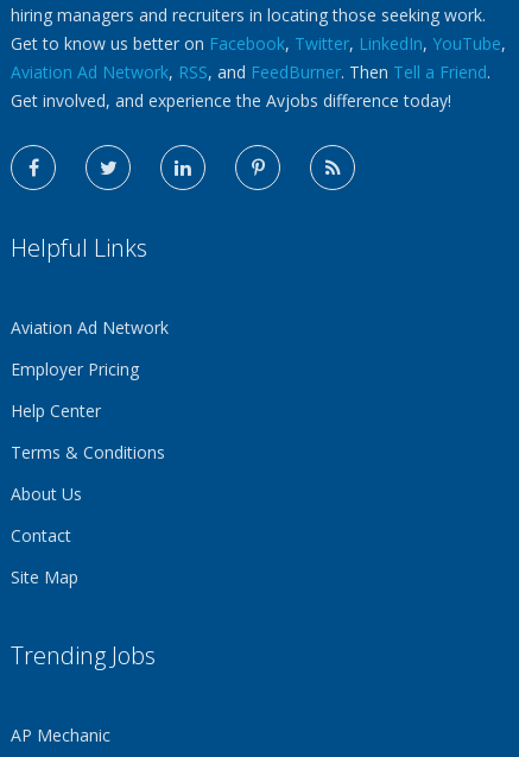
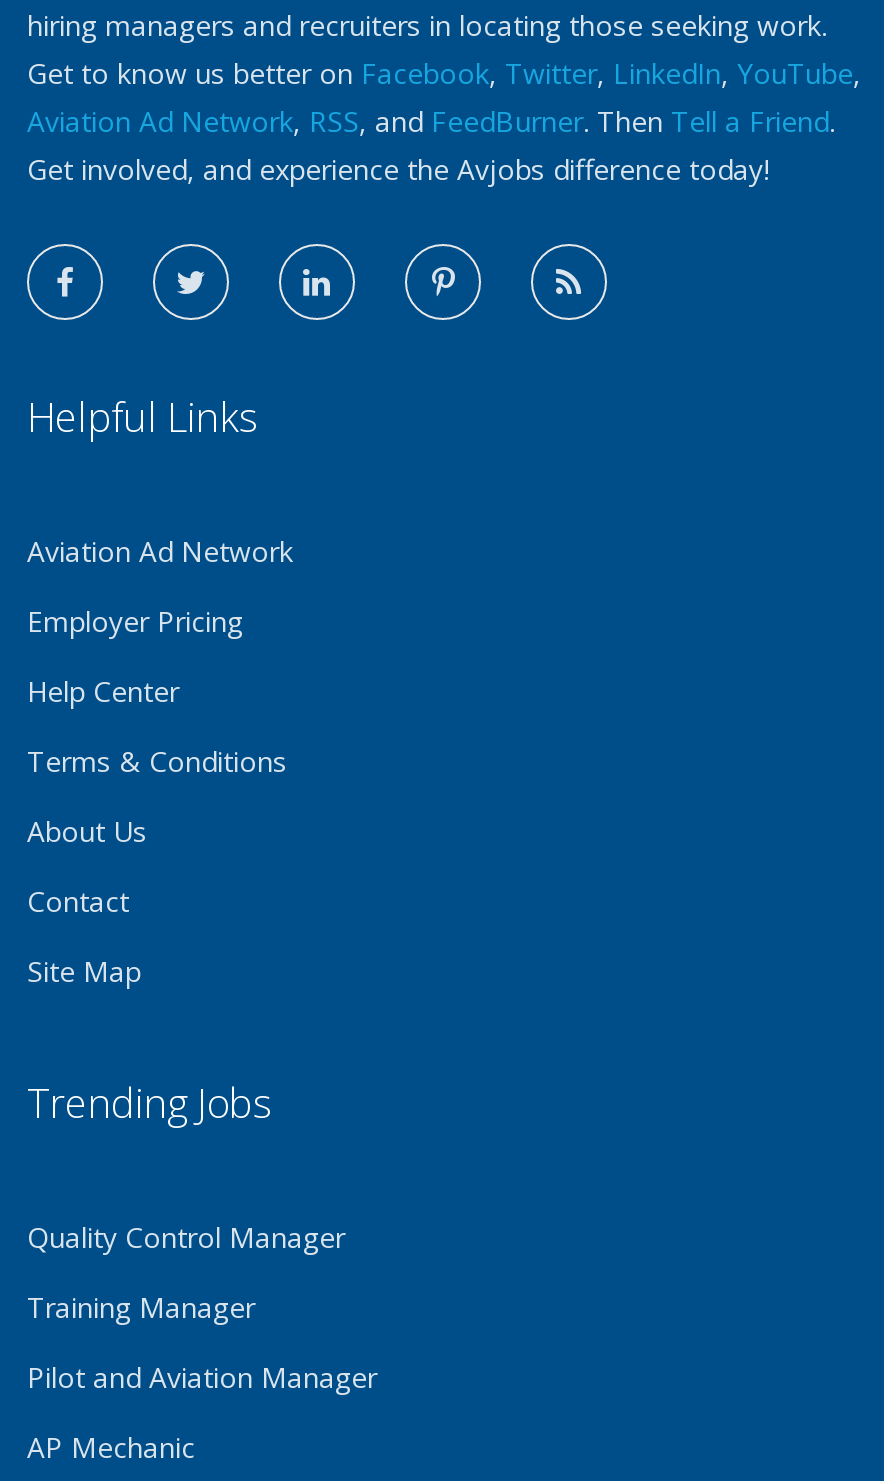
none -> [27,1218,377,1396] Quality Control Manager | Training Manager | Pilot and Aviation Manager

